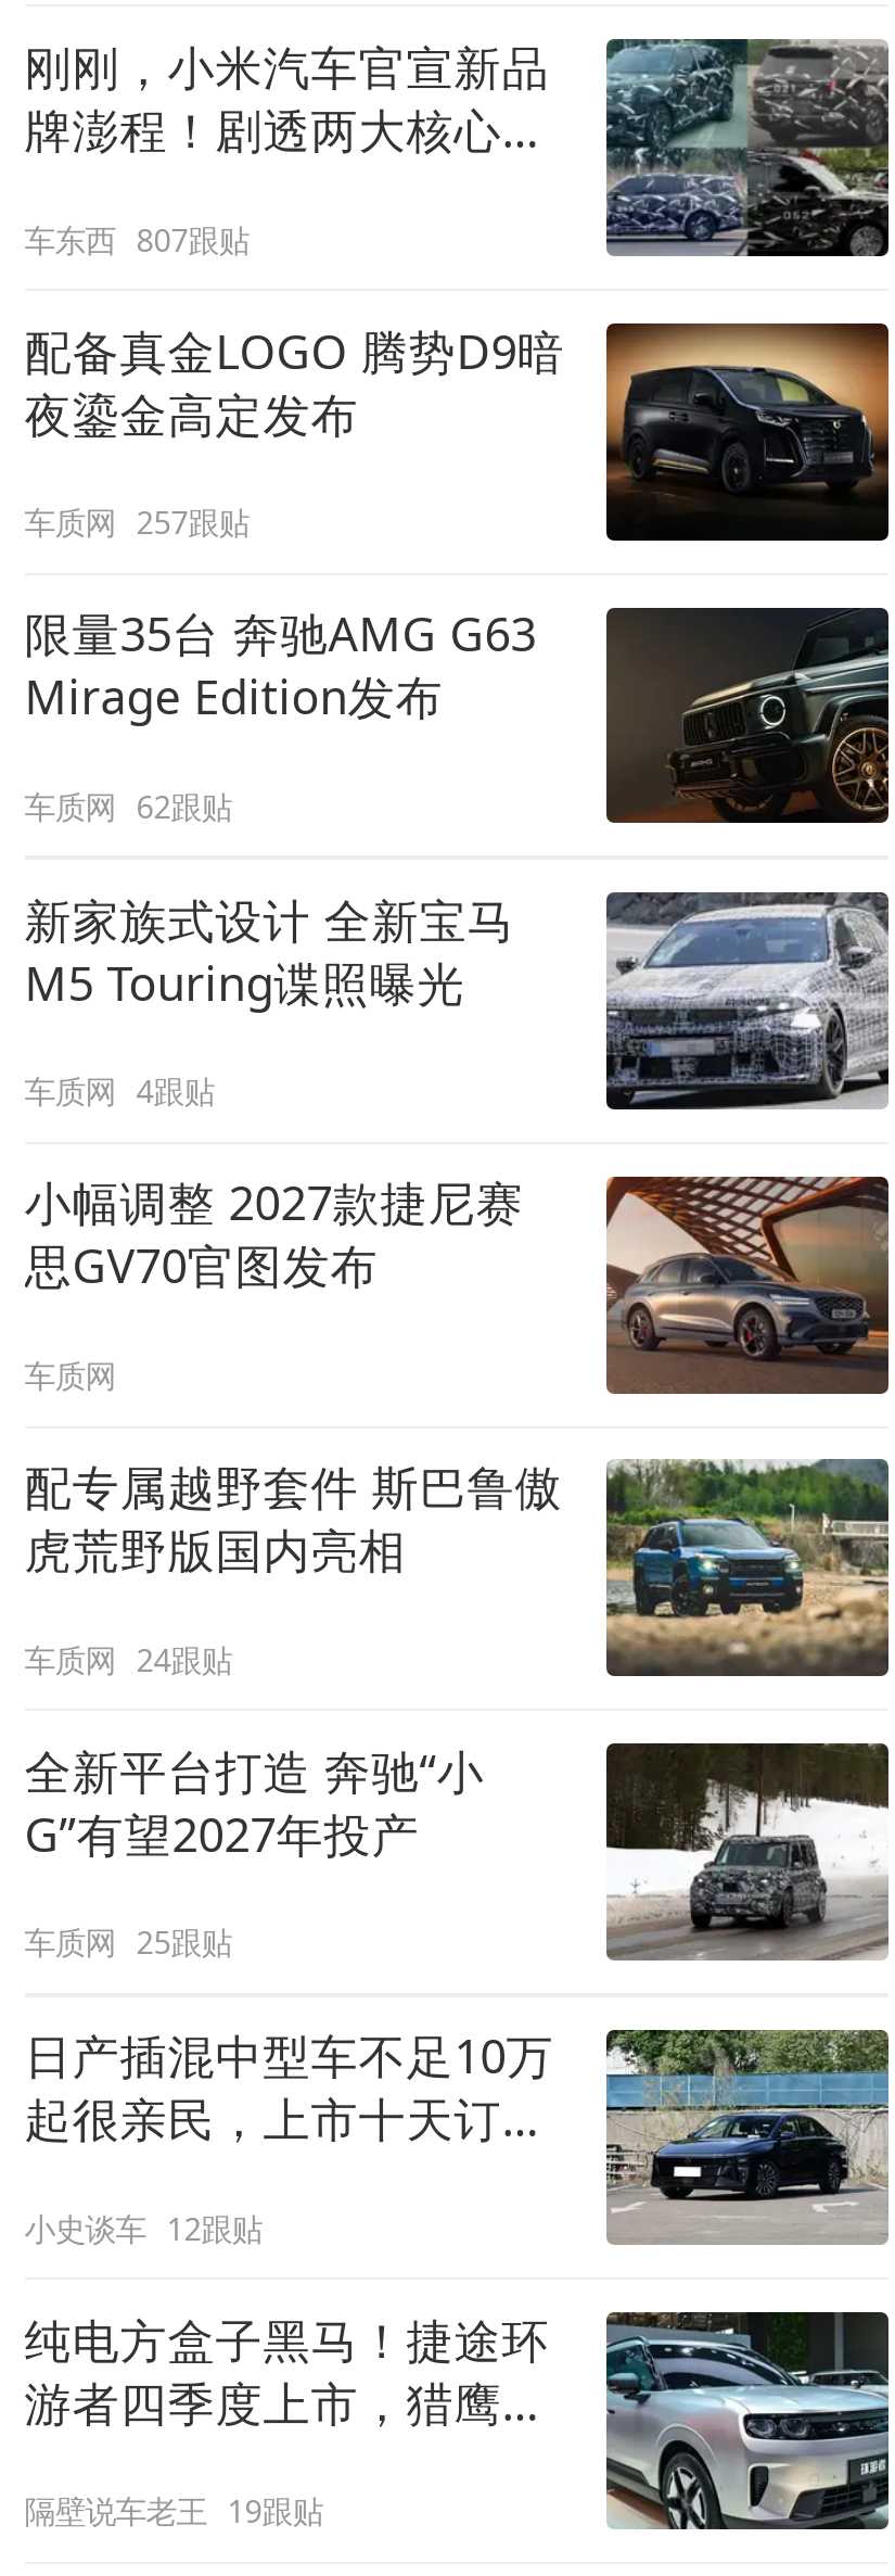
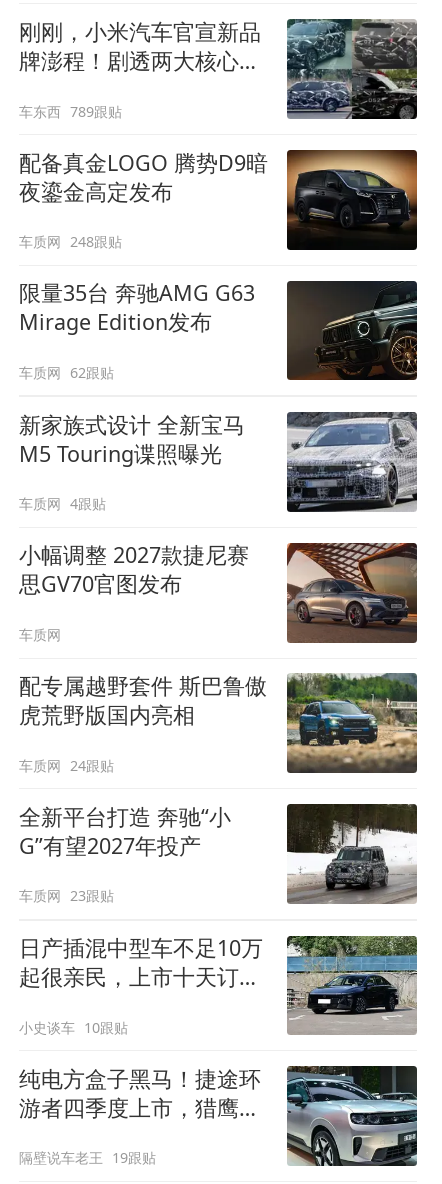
[24,218,249,259] 车东西 807跟贴 -> [19,101,122,120] 车东西 789跟贴
[24,502,249,543] 车质网 257跟贴 -> [19,232,122,251] 车质网 248跟贴
[24,1922,232,1963] 车质网 25跟贴 -> [19,886,114,905] 车质网 23跟贴
[24,2208,262,2249] 小史谈车 12跟贴 -> [19,1018,128,1037] 小史谈车 10跟贴

